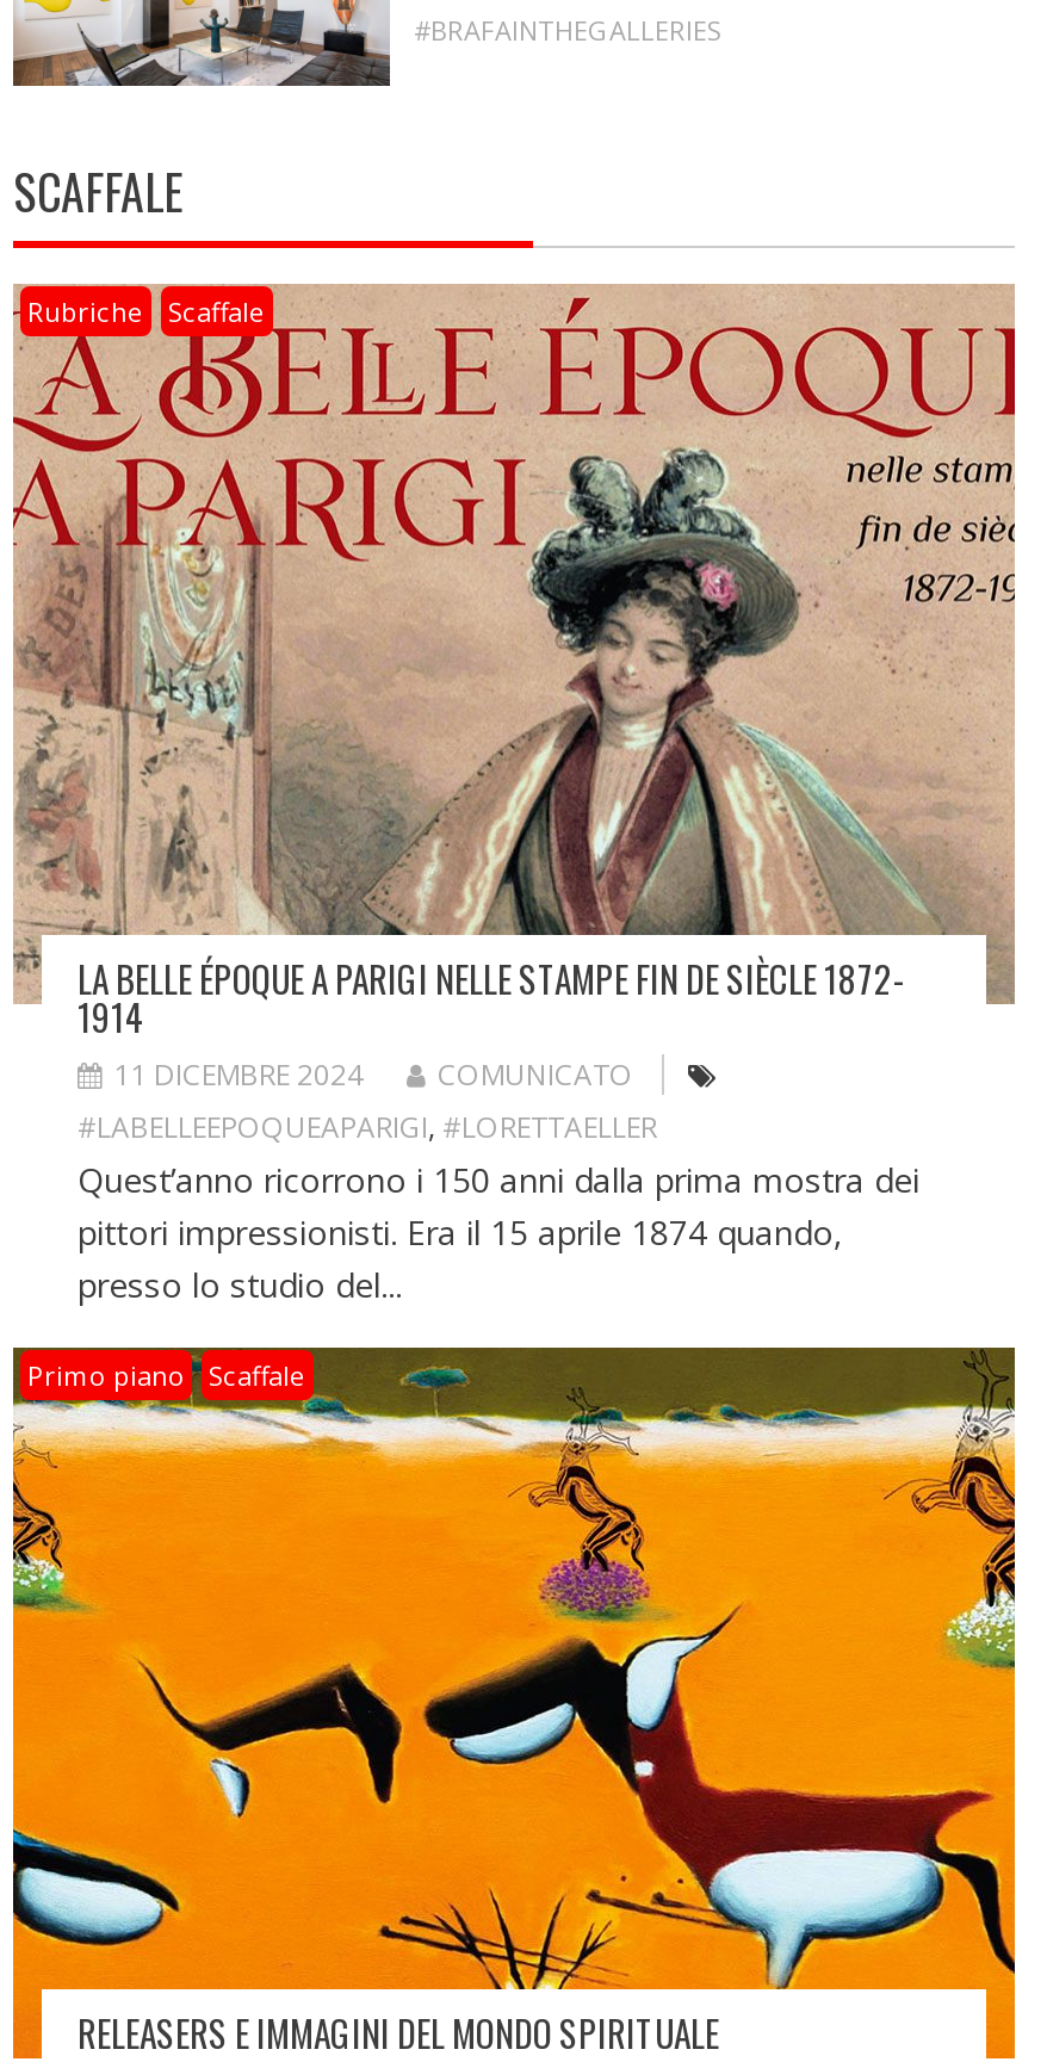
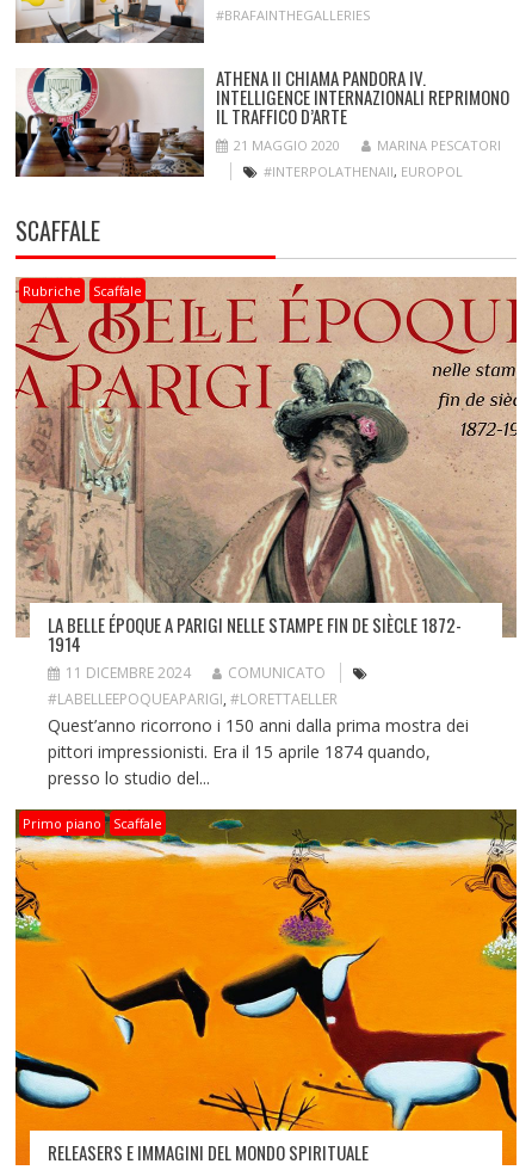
none -> [14,65,509,181] [image] | ATHENA II CHIAMA PANDORA IV. | INTELLIGENCE INTERNAZIONALI REPRIMONO | IL TRAFFICO D’ARTE | 21 MAGGIO 2020 | MARINA PESCATORI | #INTERPOLATHENAII, EUROPOL

